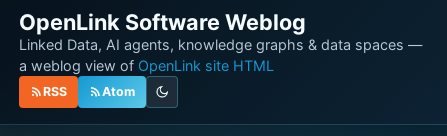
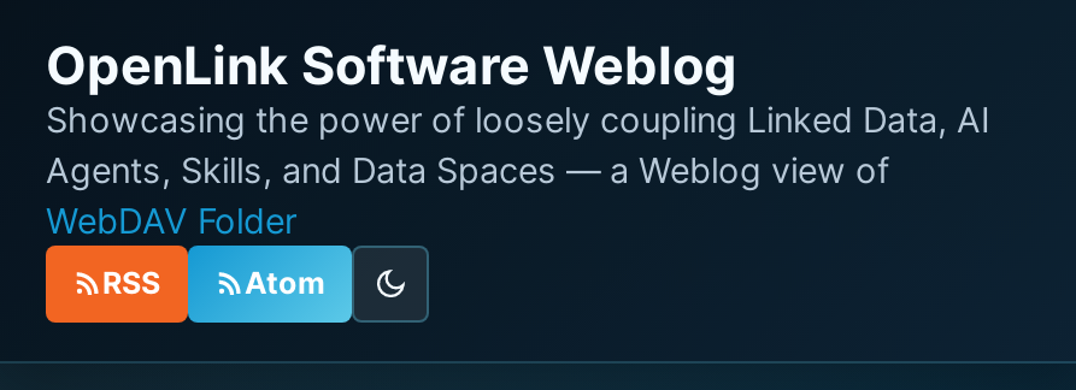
[19,36,422,74] Linked Data, AI agents, knowledge graphs & data spaces — | a weblog view of OpenLink site HTML -> [46,99,990,241] Showcasing the power of loosely coupling Linked Data, AI | Agents, Skills, and Data Spaces — a Weblog view of | WebDAV Folder

